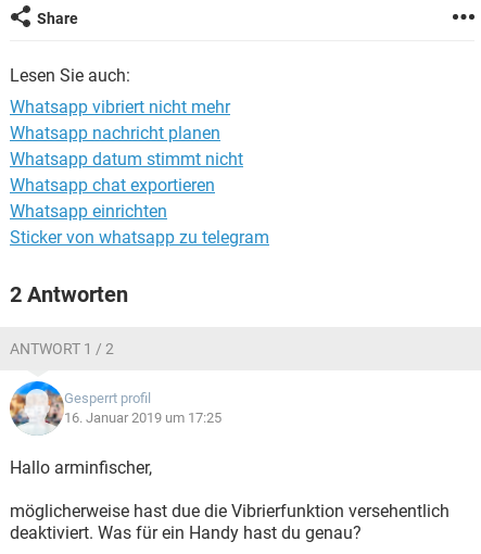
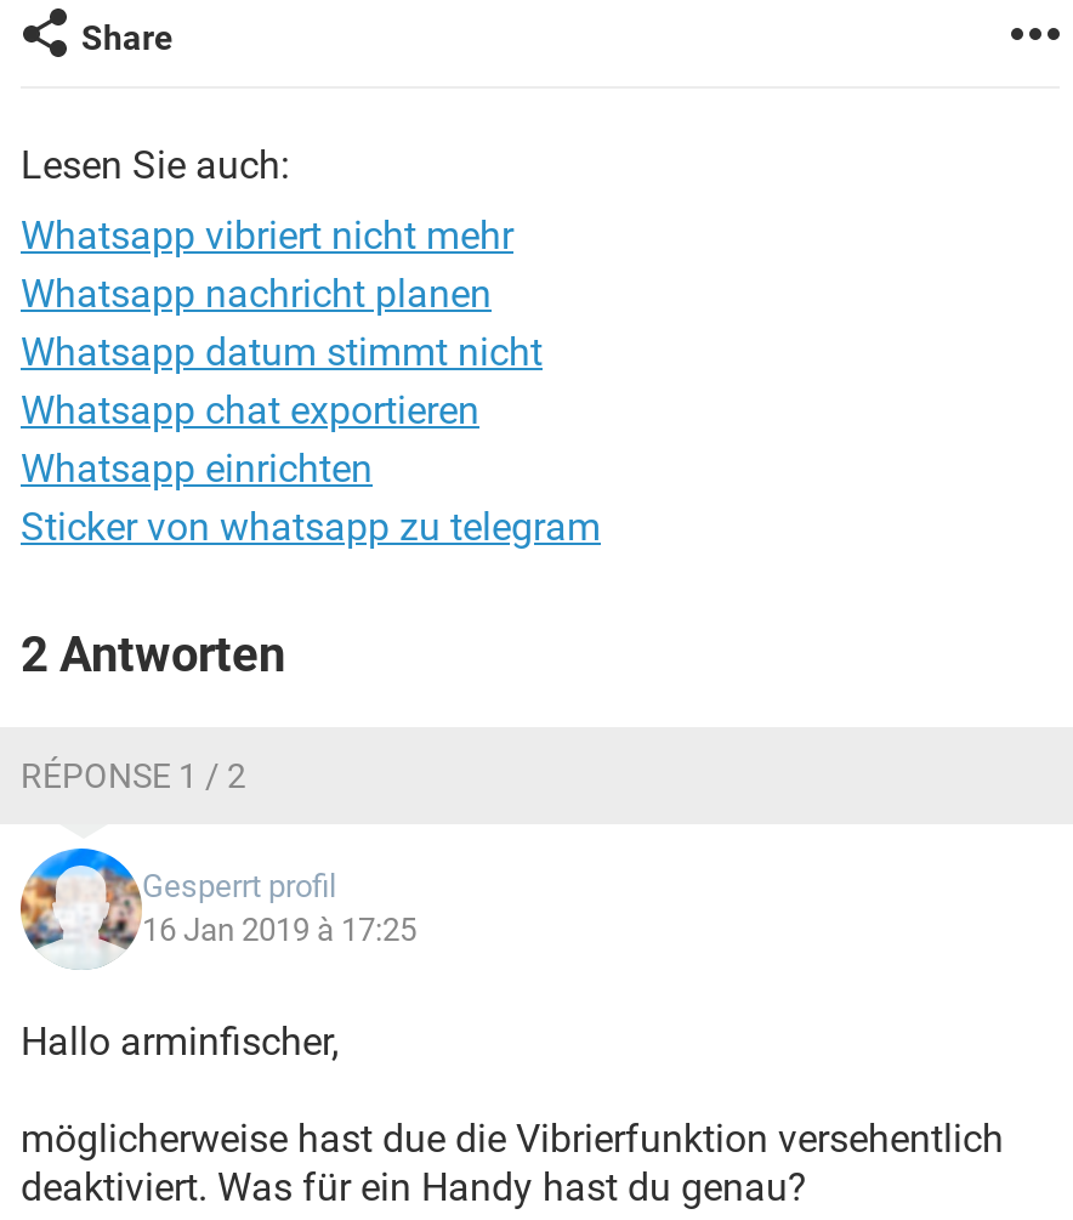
[10,340,114,357] ANTWORT 1 / 2 -> [21,756,246,795] RÉPONSE 1 / 2
[64,410,221,426] 16. Januar 2019 um 17:25 -> [142,912,416,948] 16 Jan 2019 à 17:25

